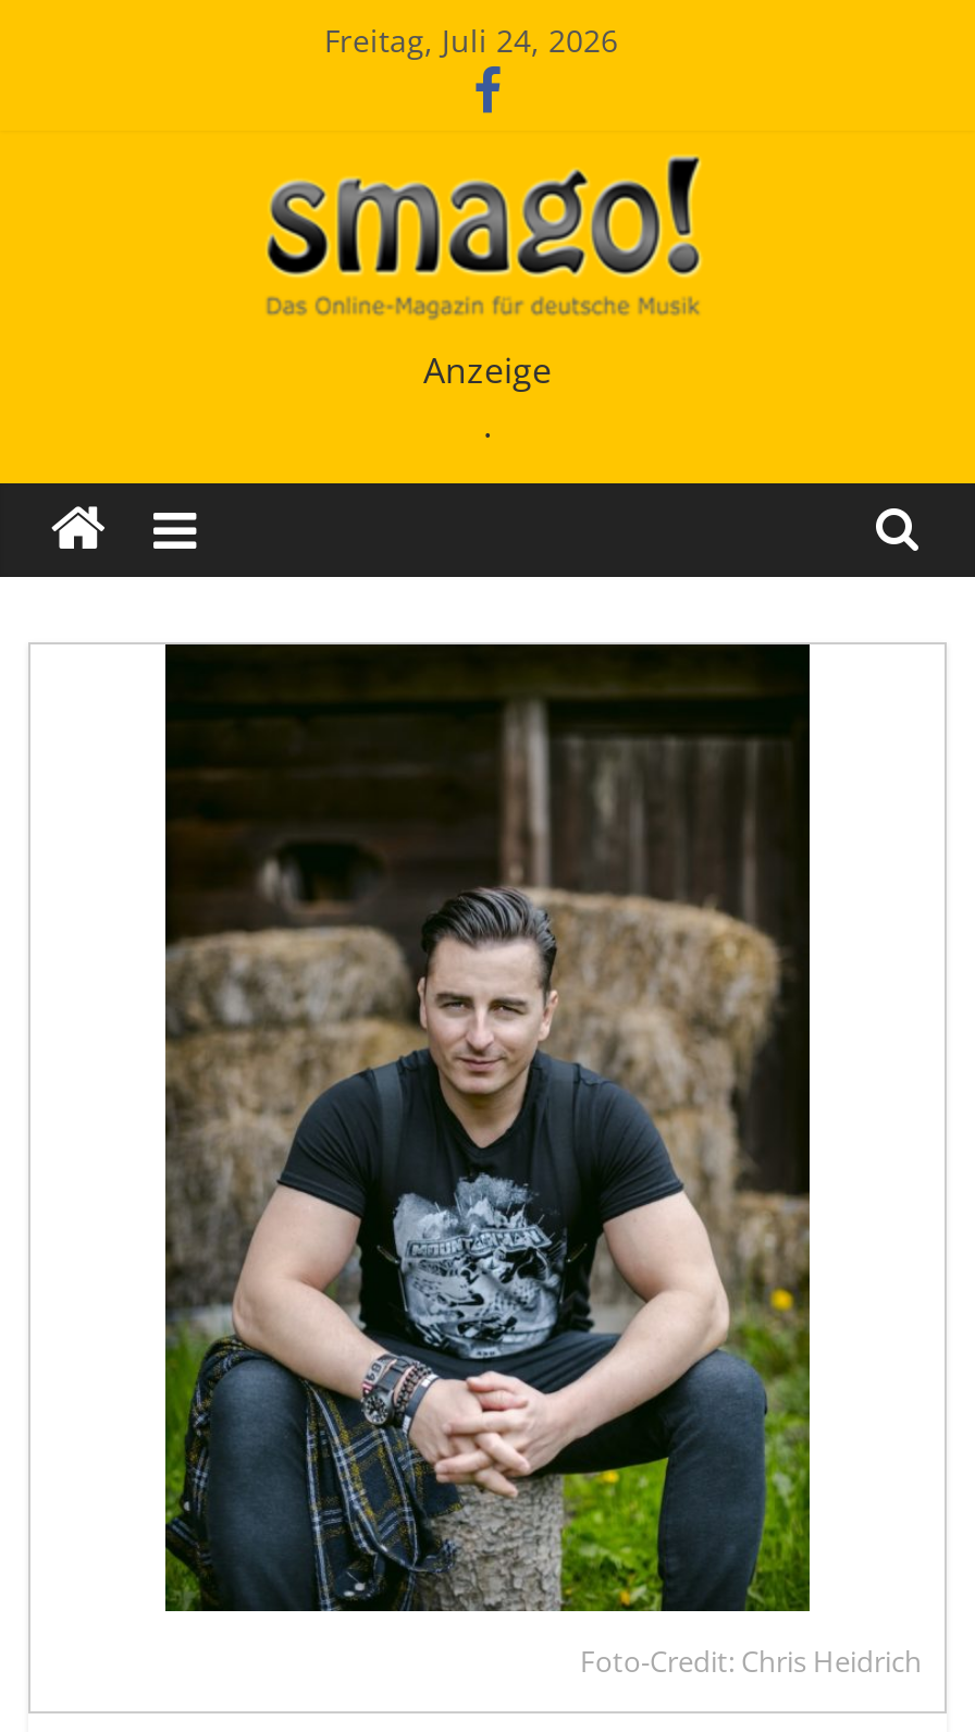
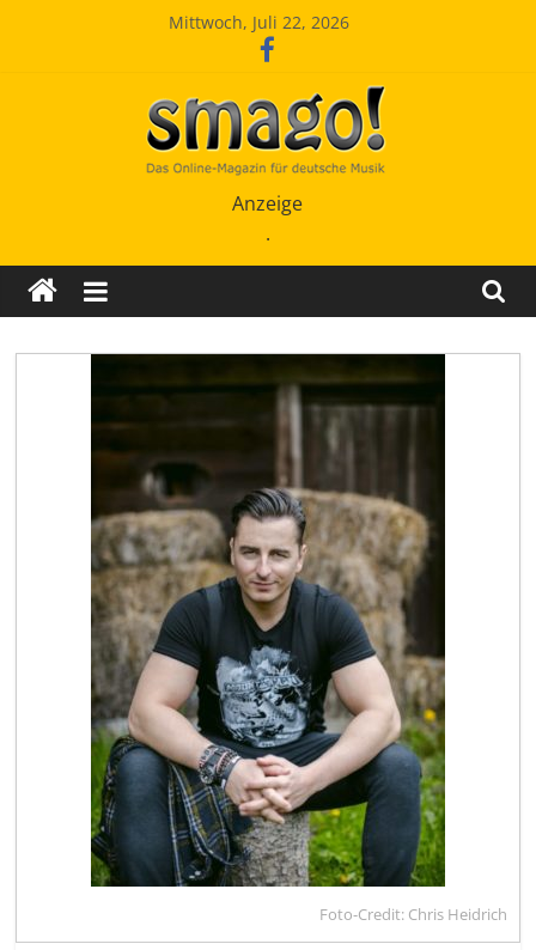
[324,20,618,61] Freitag, Juli 24, 2026 -> [169,11,349,34] Mittwoch, Juli 22, 2026

